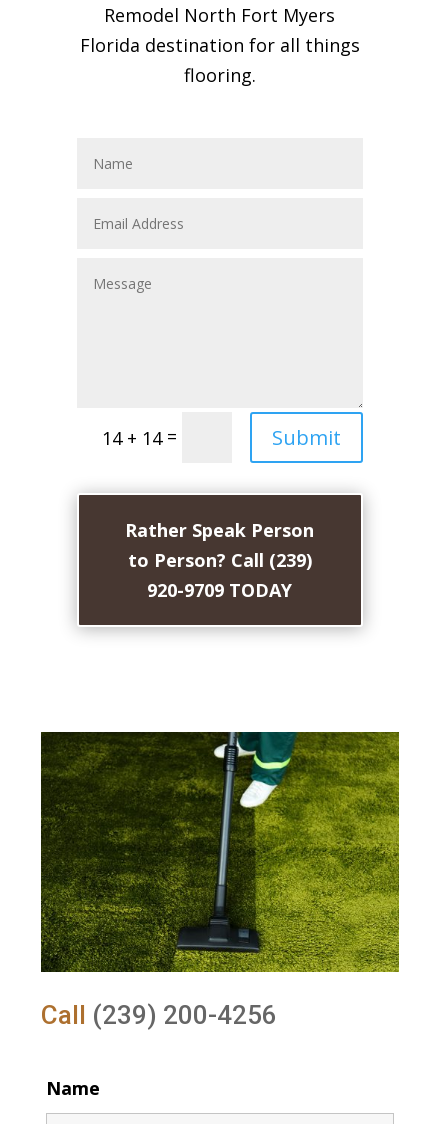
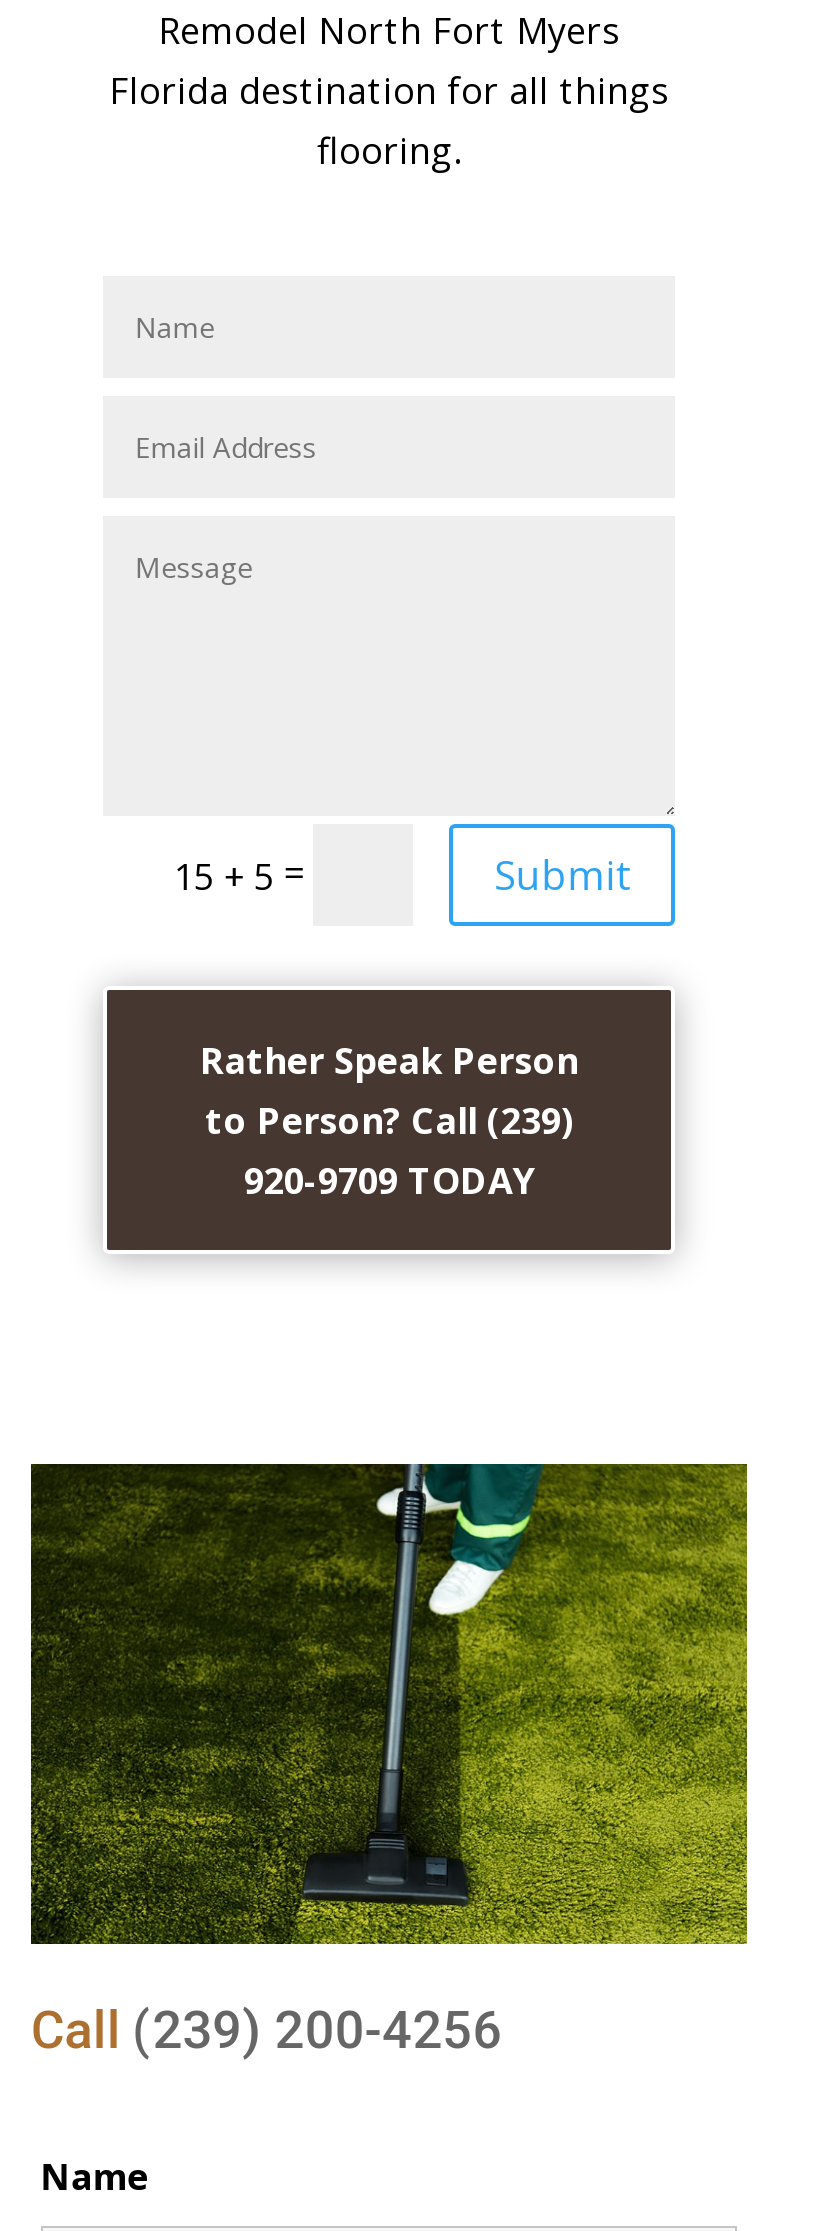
[102,424,182,450] 14 + 14 = -> [174,848,314,901] 15 + 5 =

